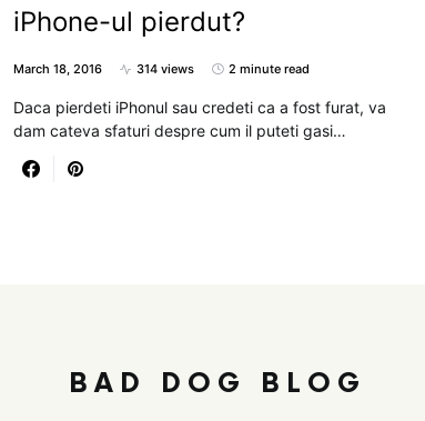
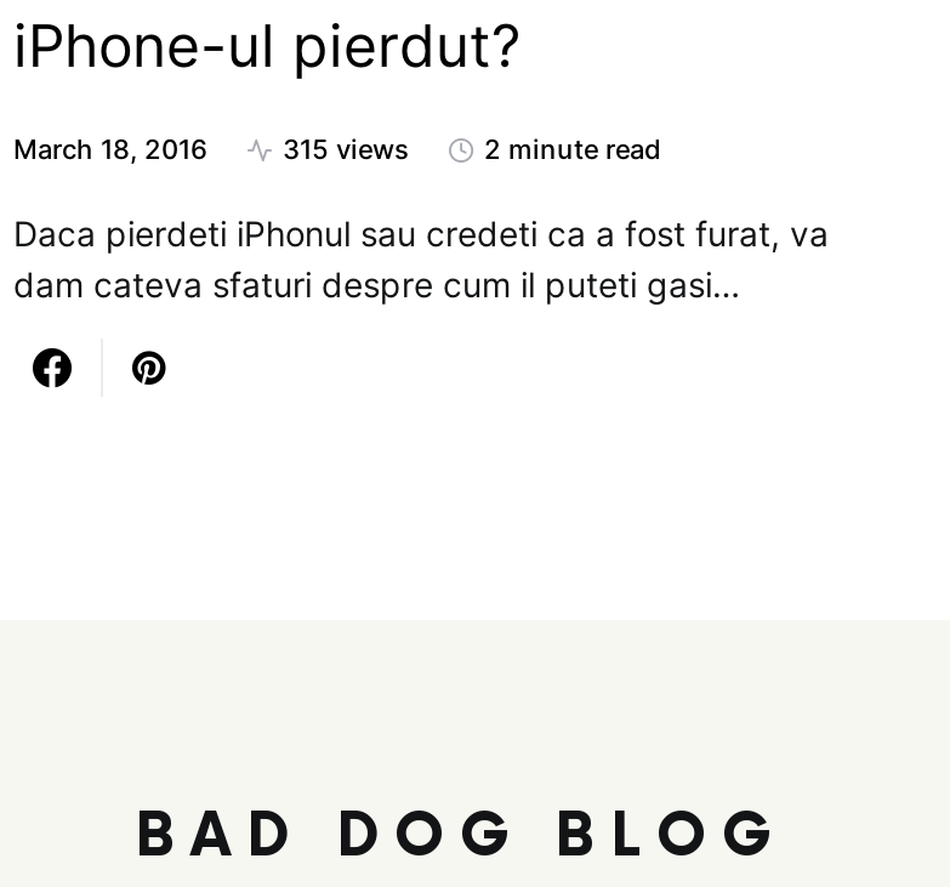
[136,61,194,77] 314 views -> [283,132,409,166] 315 views

